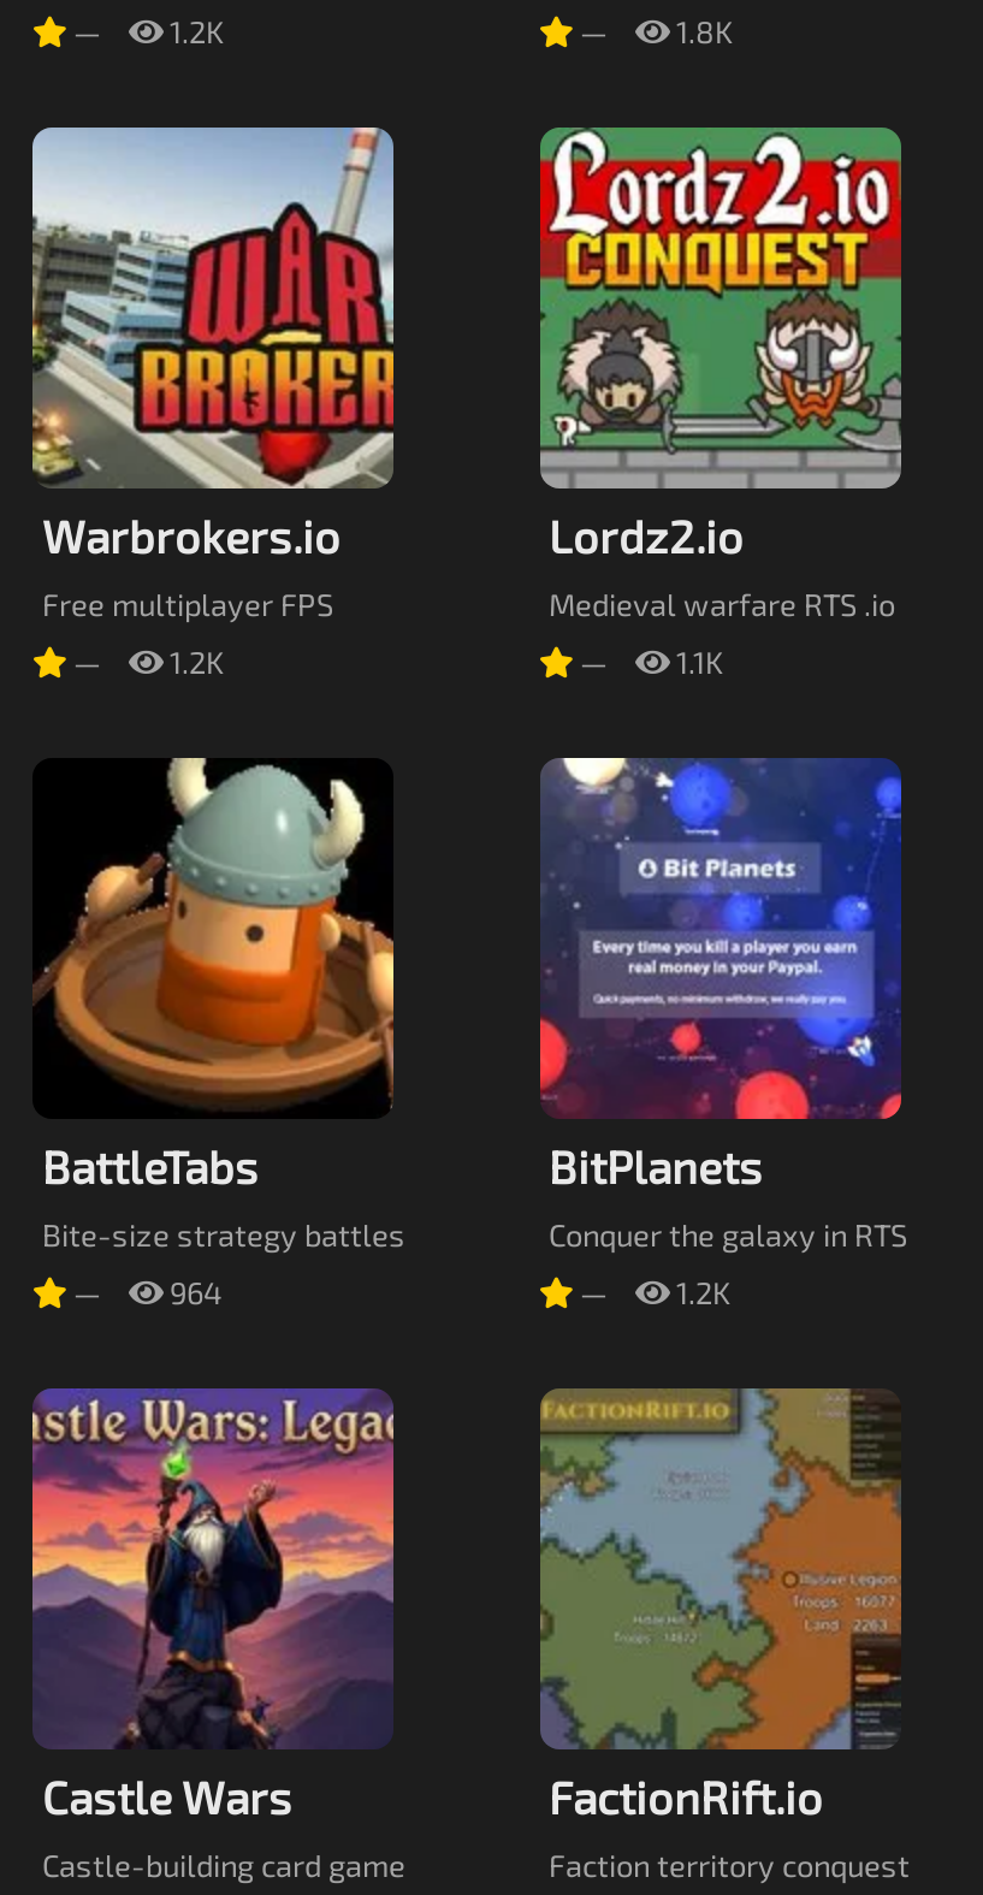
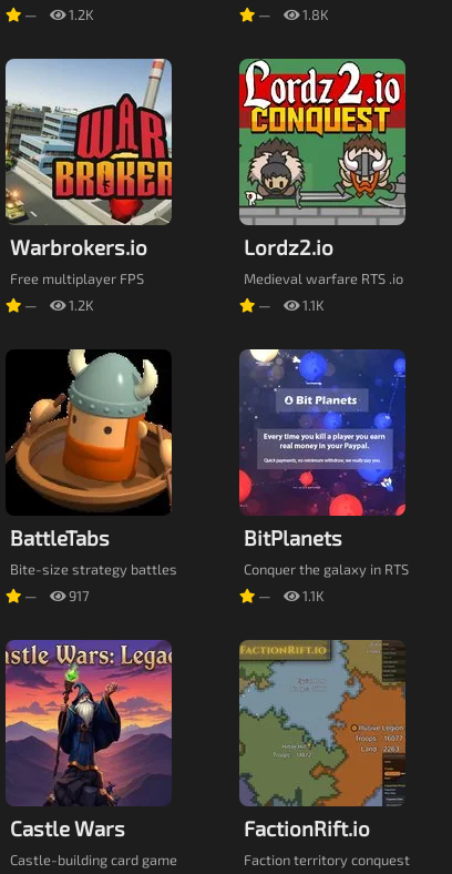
[162,1273,223,1311] 964 -> [65,587,90,604] 917
[669,1273,732,1311] 1.2K -> [299,587,324,604] 1.1K

